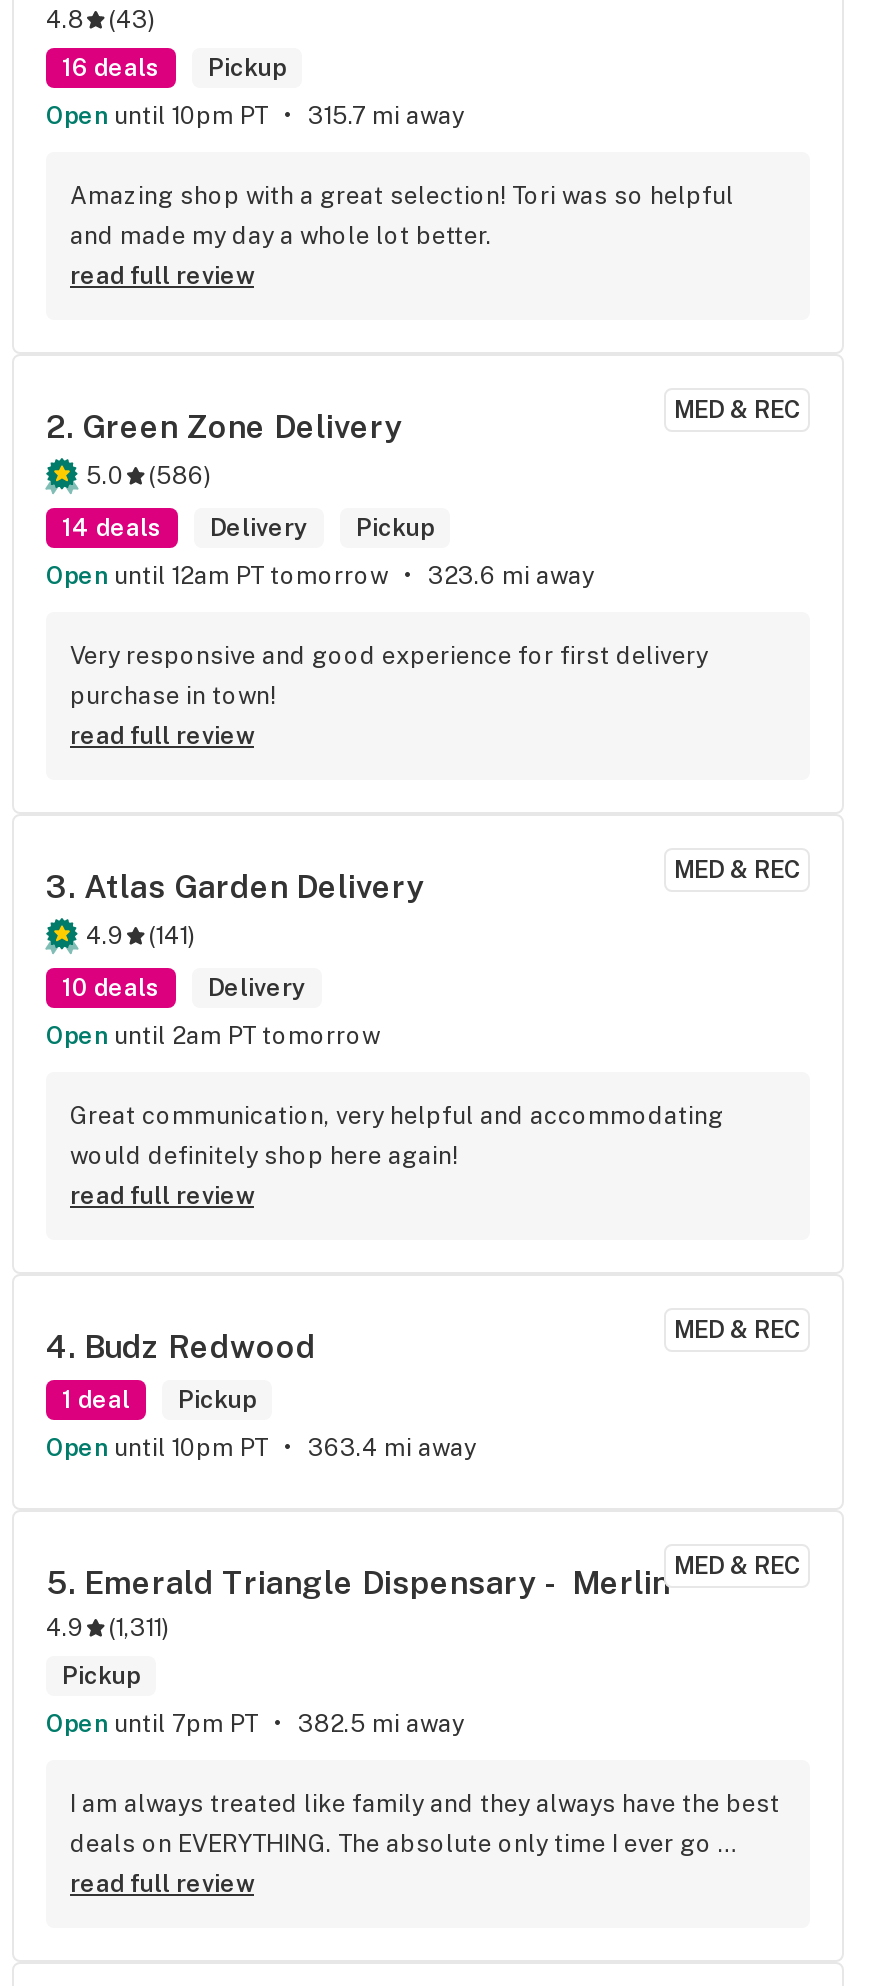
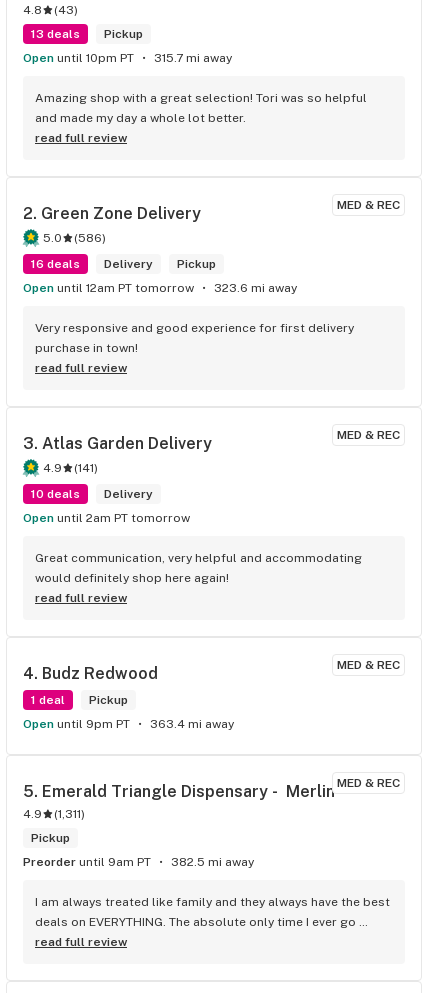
[62,54,286,82] 16 deals Pickup -> [31,27,143,41] 13 deals Pickup
[62,514,434,542] 14 deals Delivery Pickup -> [31,257,216,271] 16 deals Delivery Pickup
[64,1434,268,1462] Open until 10pm PT -> [32,717,130,731] Open until 9pm PT
[64,1710,258,1738] Open until 7pm PT -> [31,855,151,869] Preorder until 9am PT

